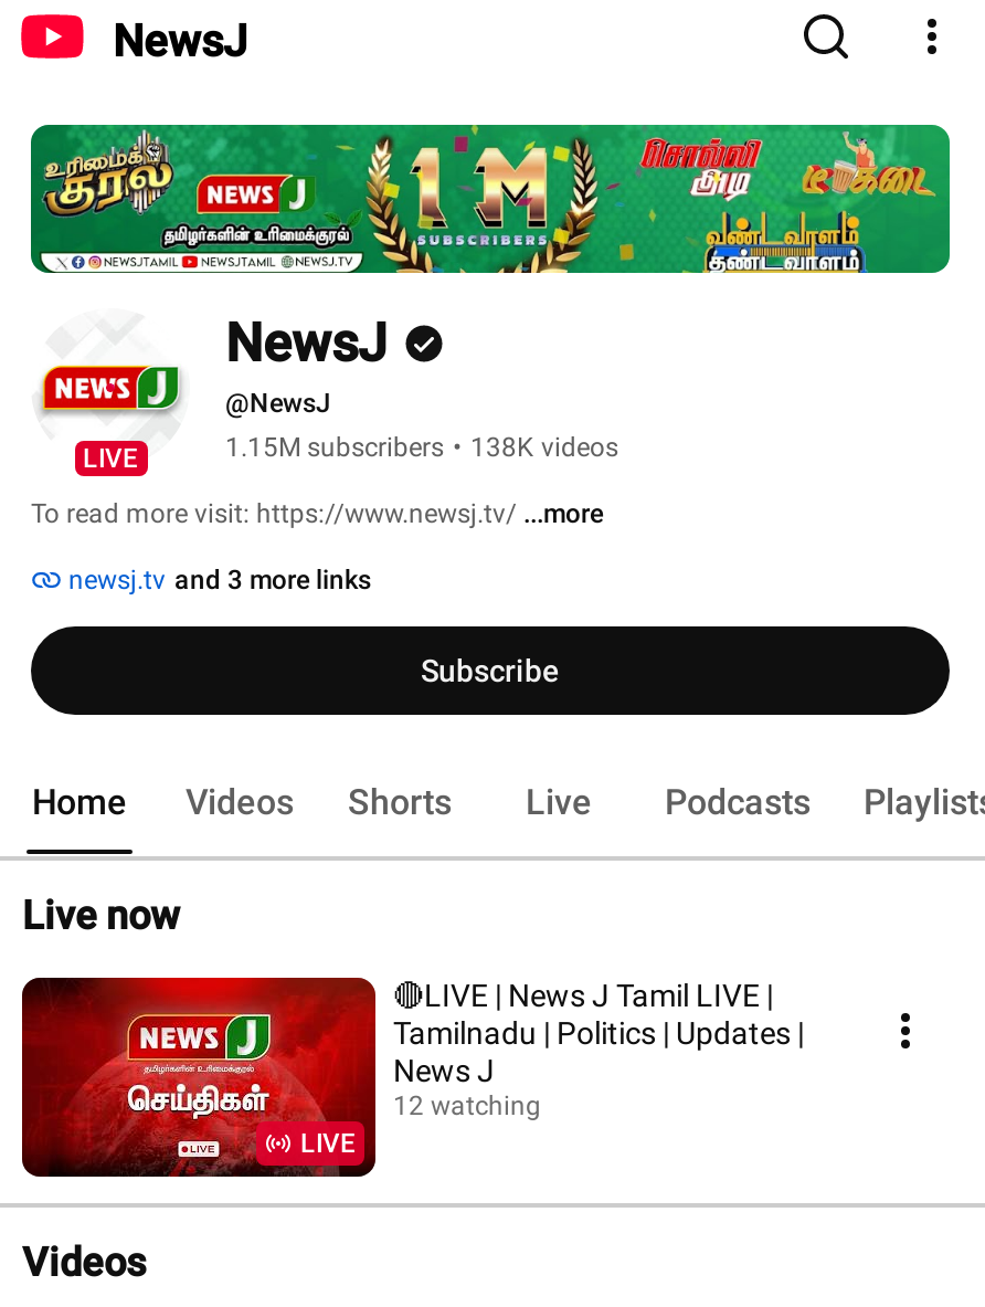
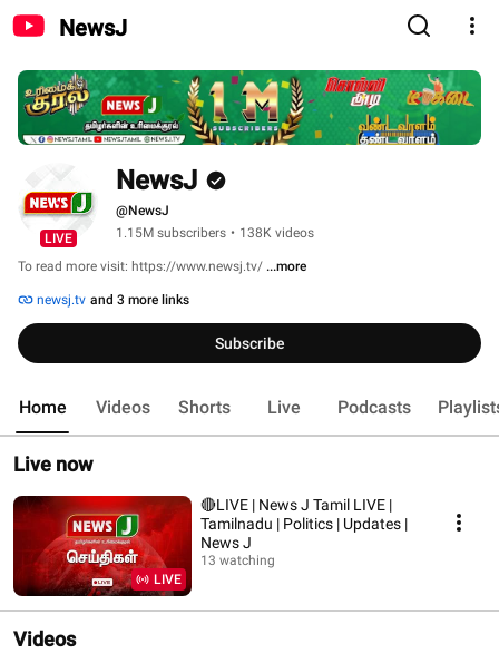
[393,1090,541,1121] 12 watching -> [200,553,275,568] 13 watching

